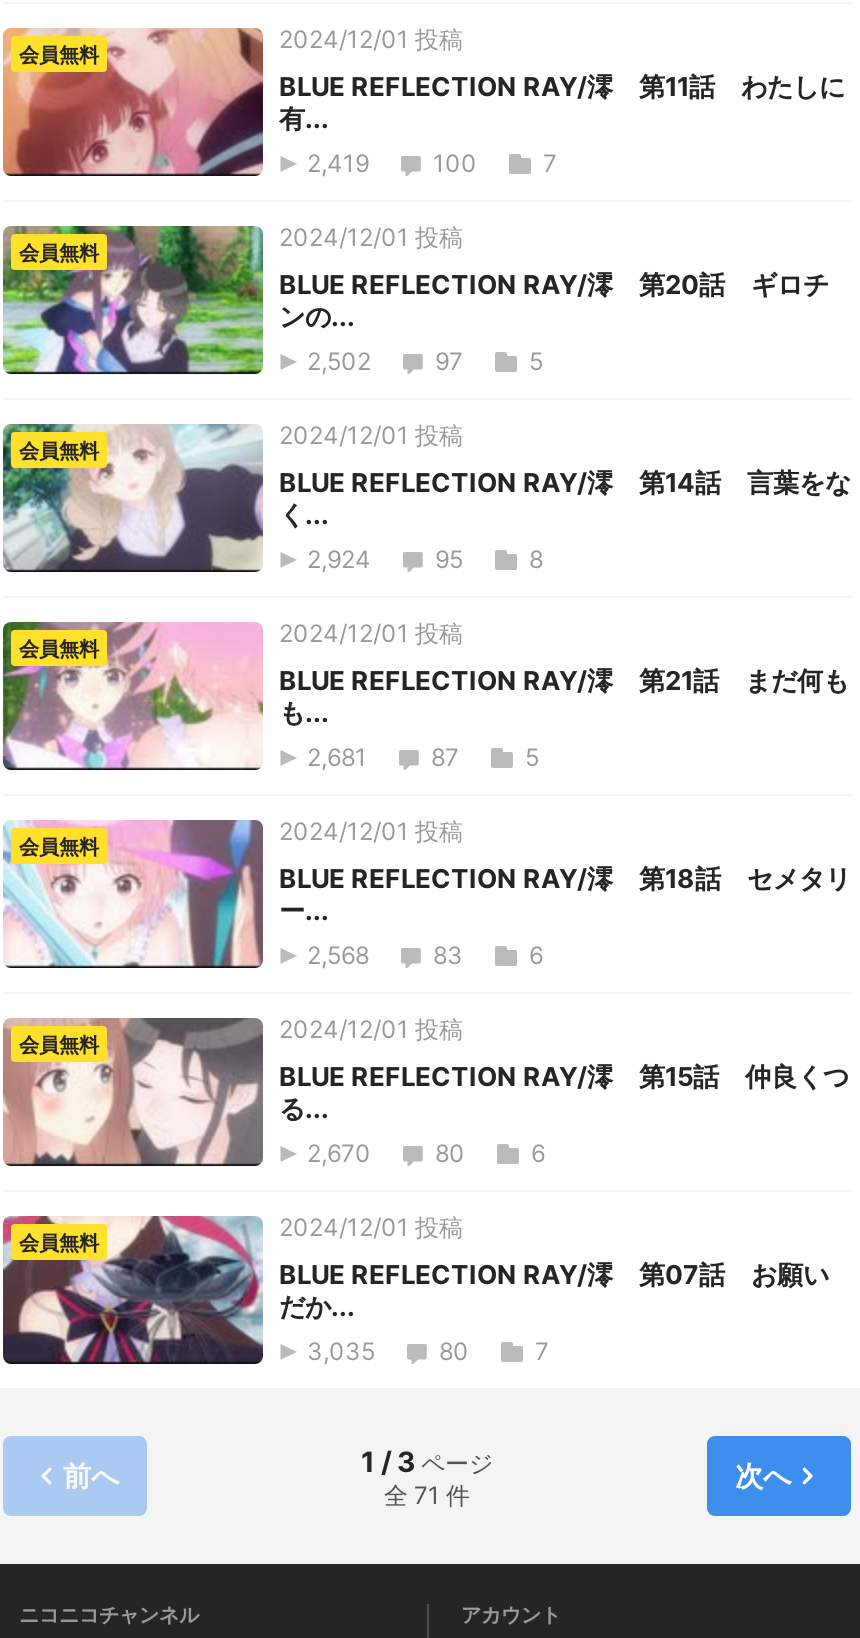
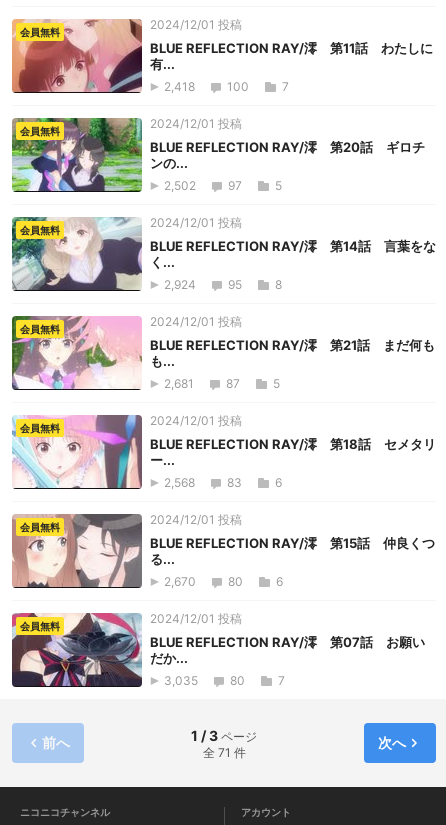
[307,148,369,178] 2,419 -> [164,79,195,94] 2,418

